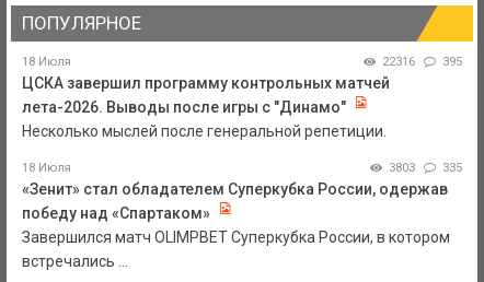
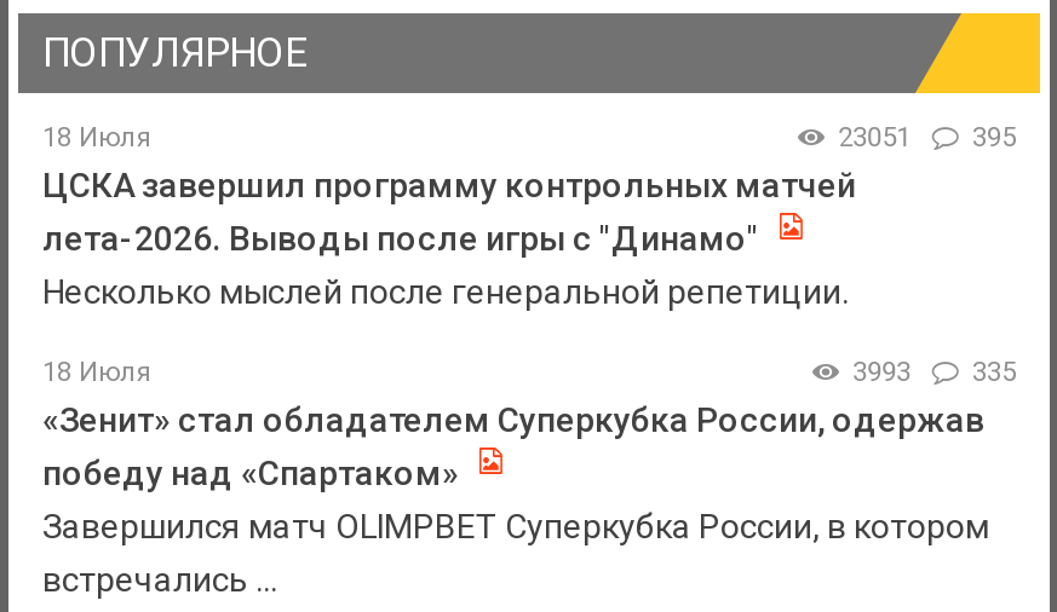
[382,55,462,69] 22316 395 -> [838,122,1016,154] 23051 395
[388,161,462,175] 3803 335 -> [853,357,1016,388] 3993 335

